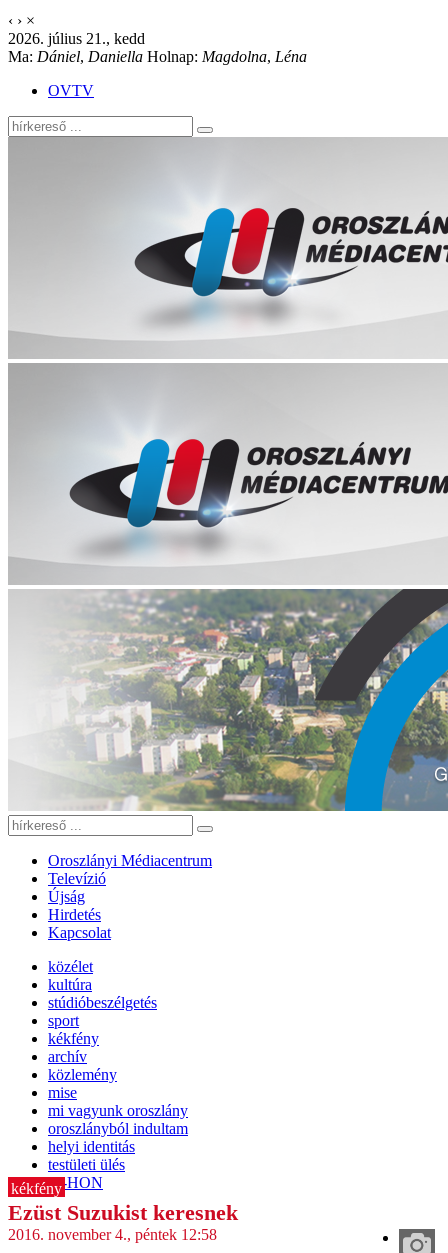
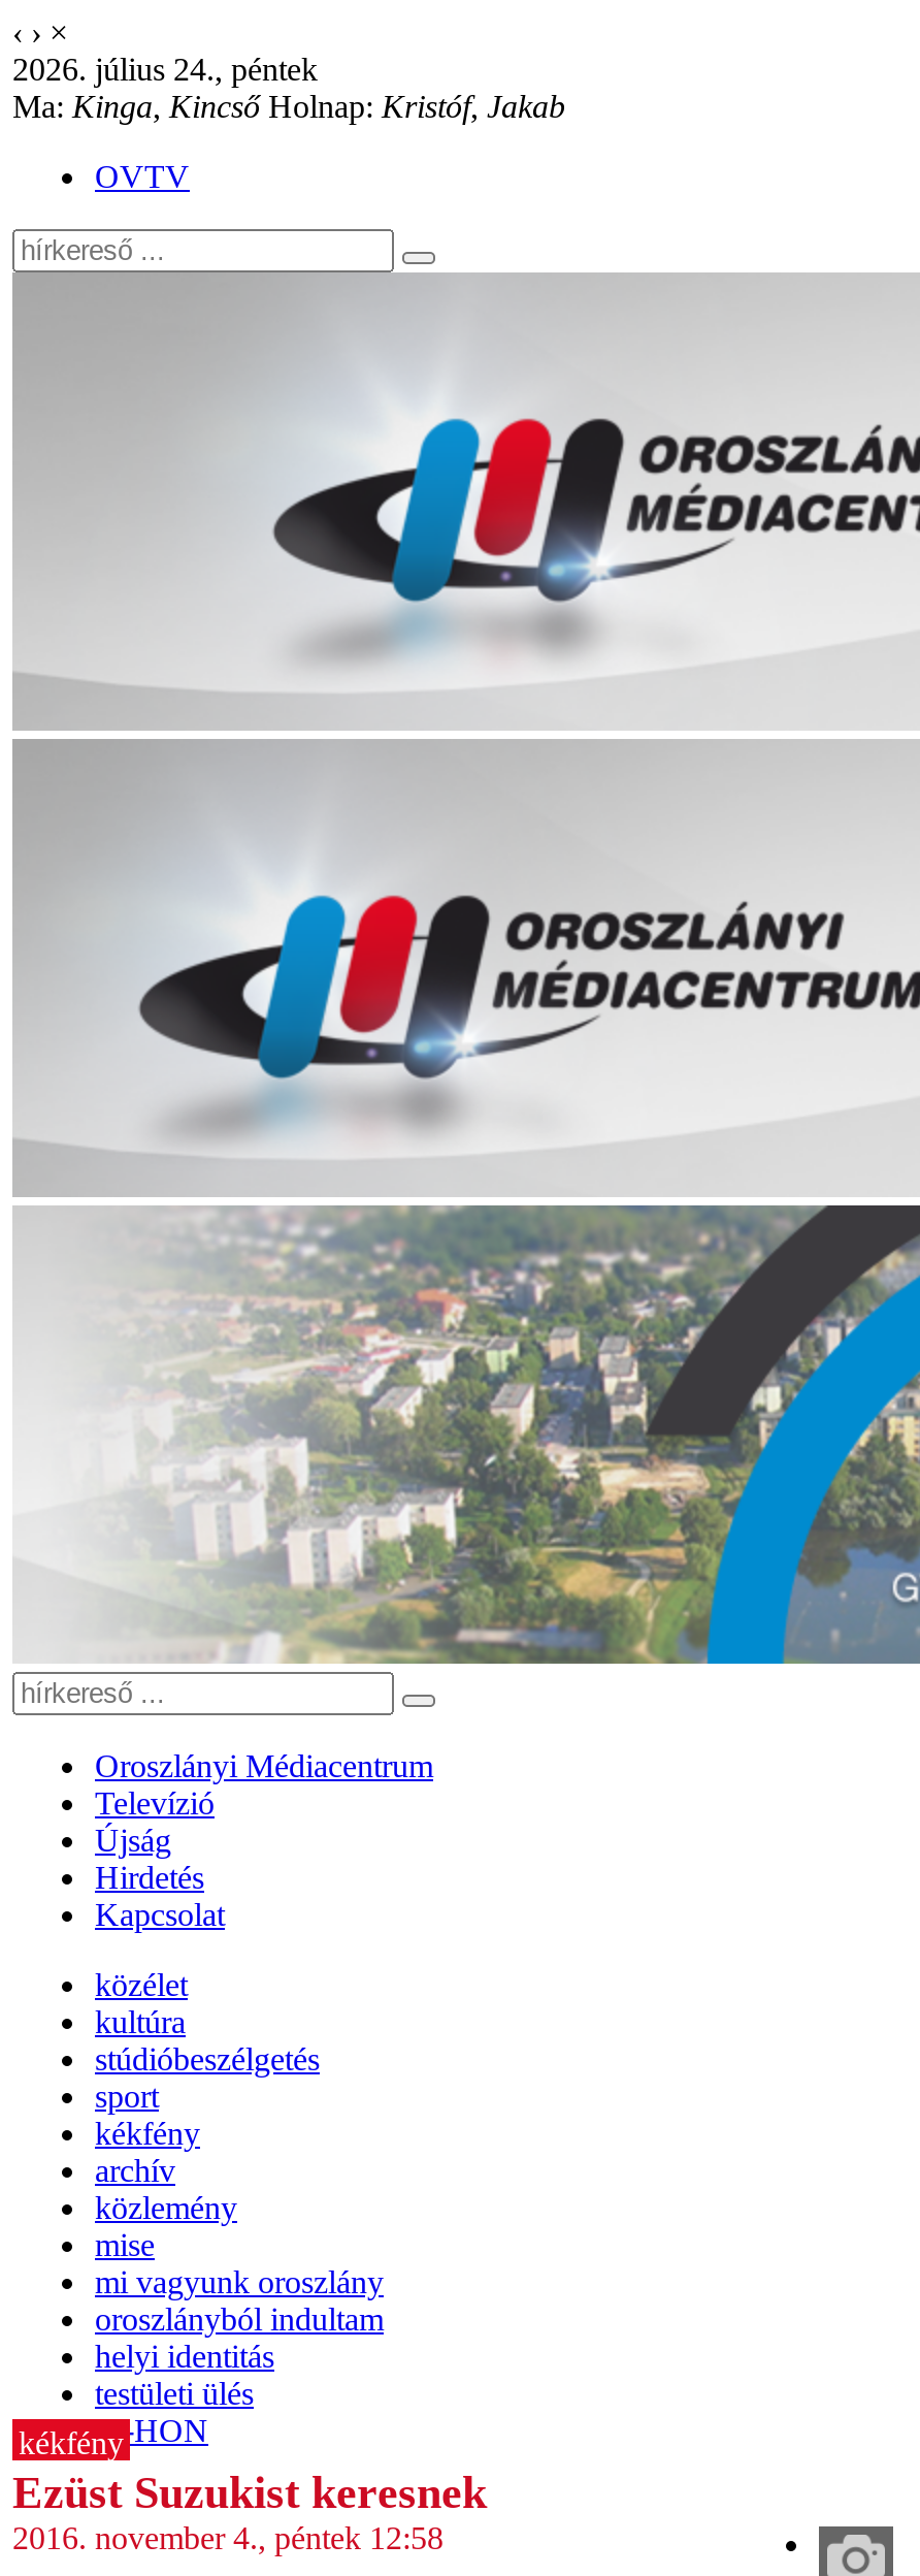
[8,30,145,47] 2026. július 21., kedd -> [12,51,318,86] 2026. július 24., péntek
[8,48,307,65] Ma: Dániel, Daniella Holnap: Magdolna, Léna -> [12,88,565,123] Ma: Kinga, Kincső Holnap: Kristóf, Jakab

